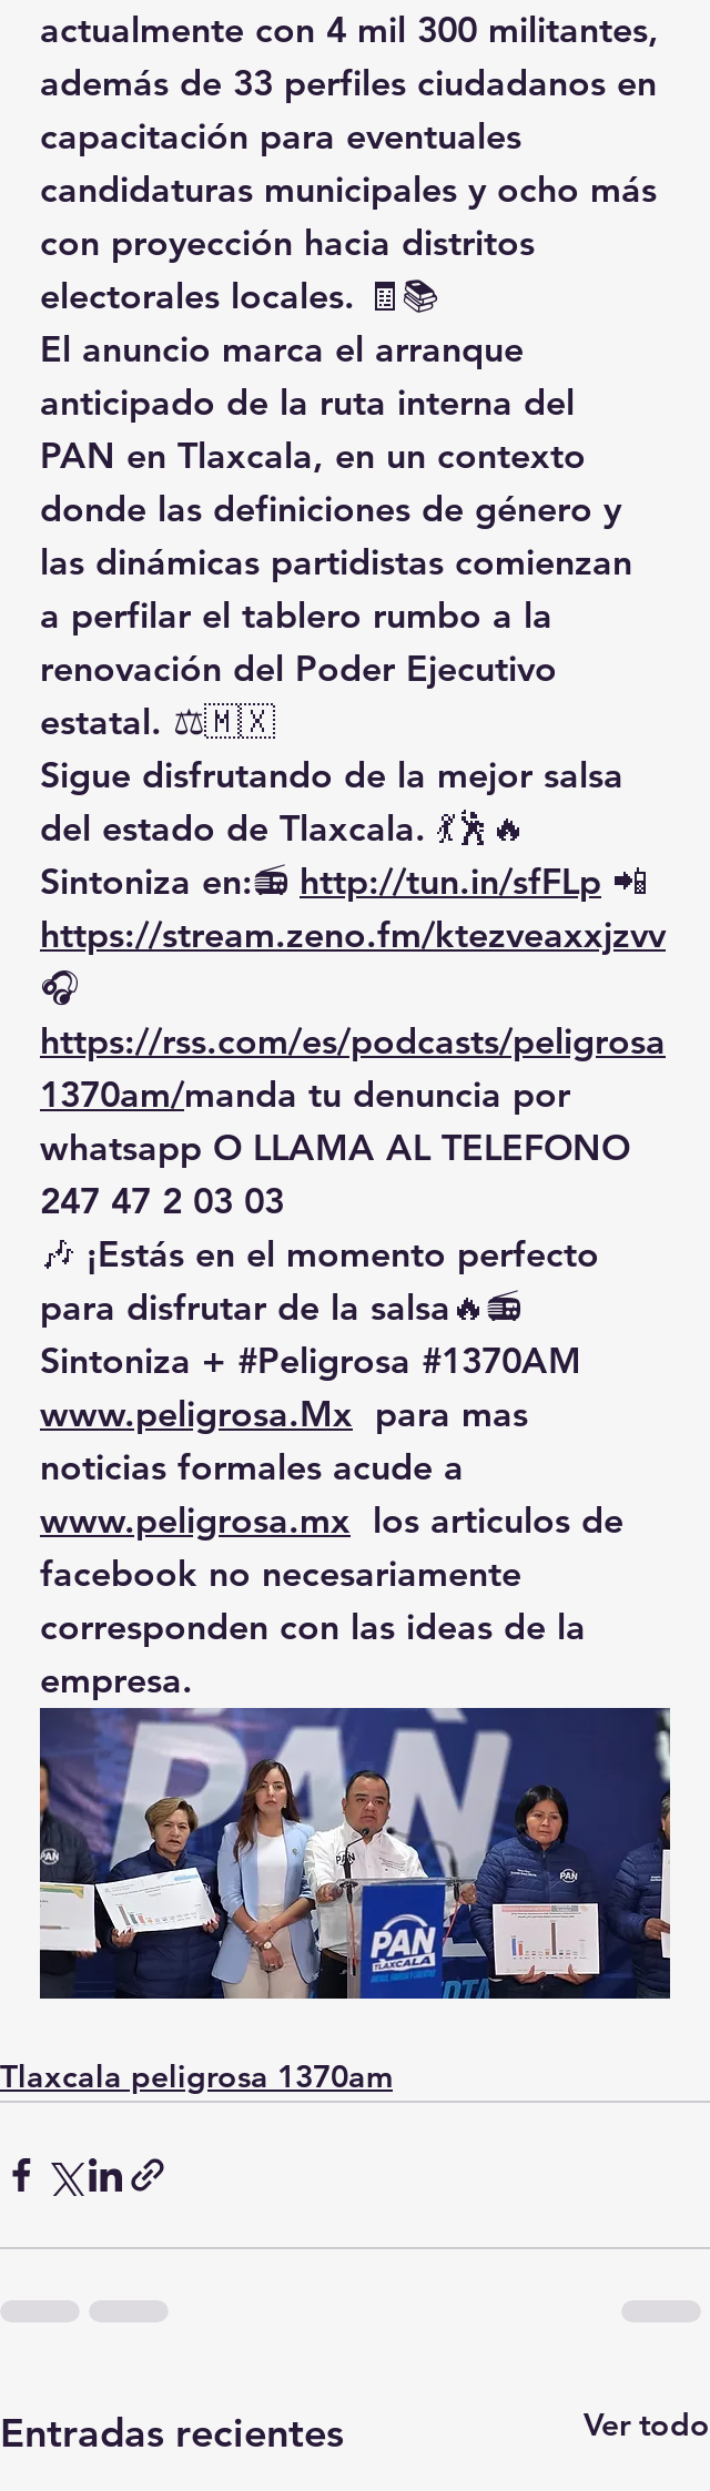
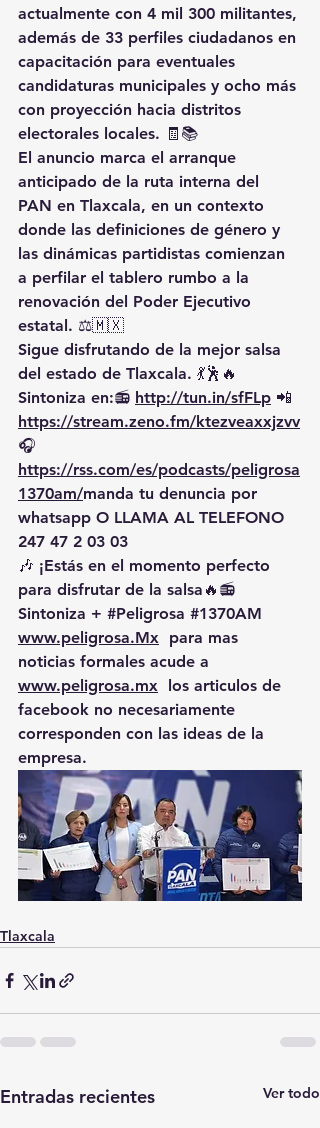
[0,2057,393,2097] Tlaxcala peligrosa 1370am -> [0,927,55,945] Tlaxcala

